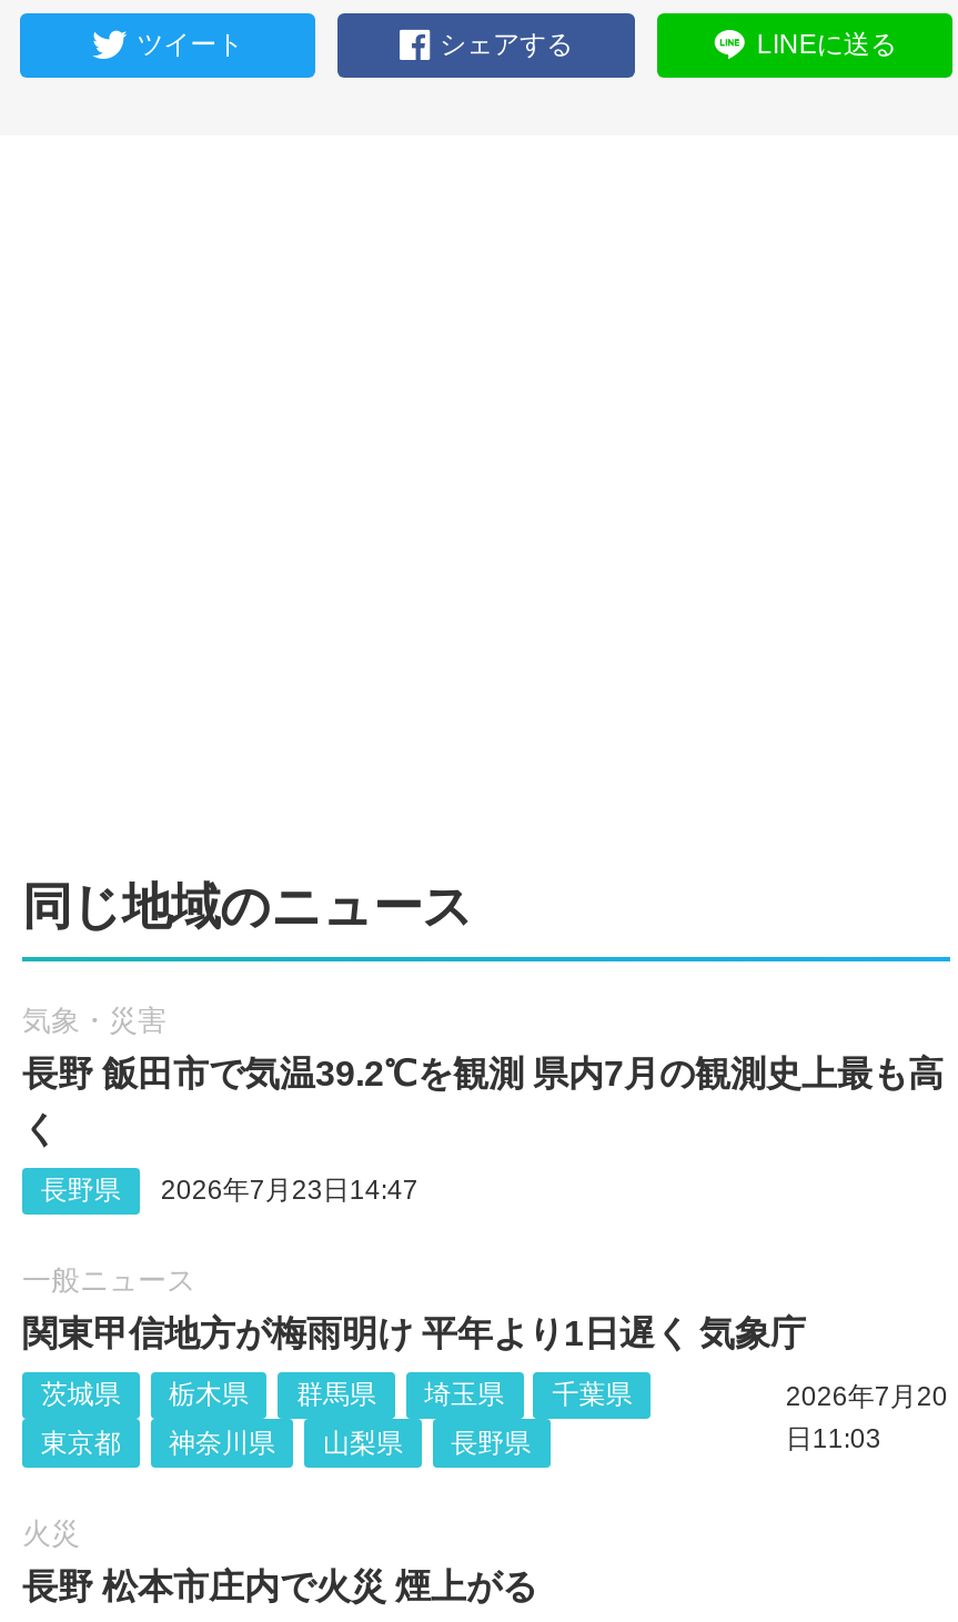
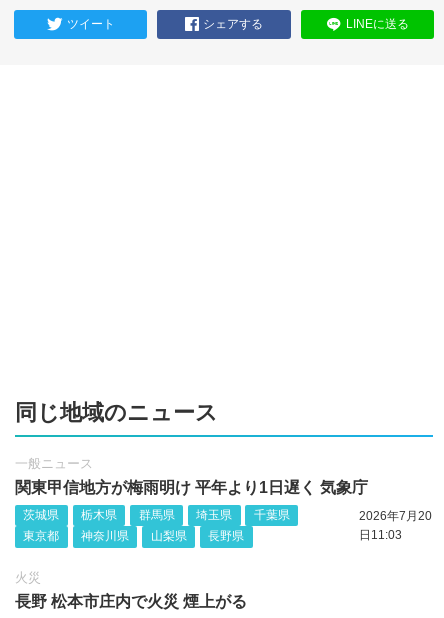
[22,1004,944,1206] 気象・災害 | 長野 飯田市で気温39.2℃を観測 県内7月の観測史上最も高 | く | 長野県 | 2026年7月23日14:47 -> none

